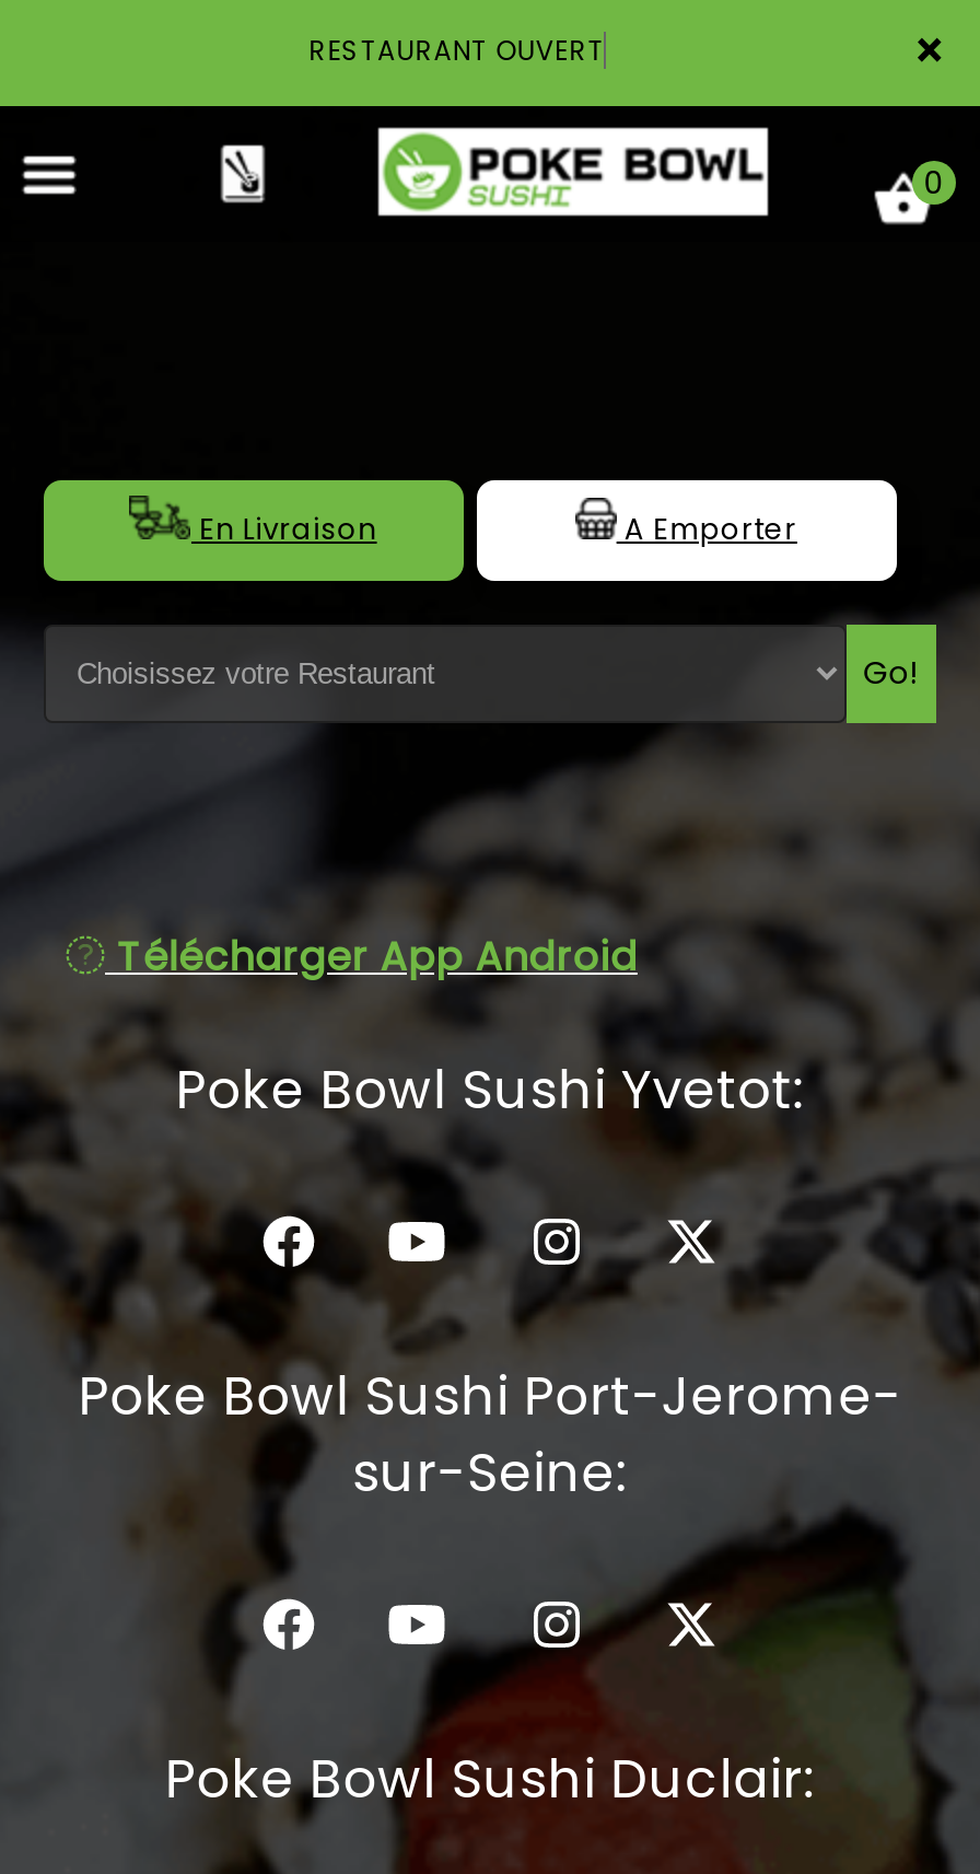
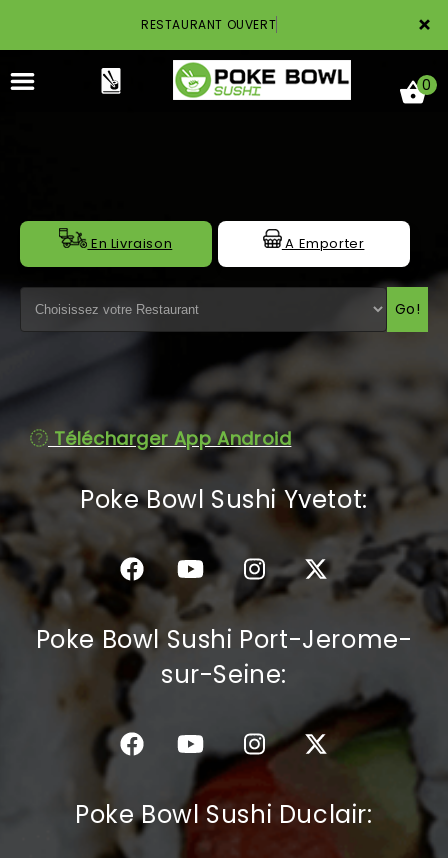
[326,32,587,69] RESTAURANT OUVE -> [141,16,276,33] RESTAURANT OUVERT

